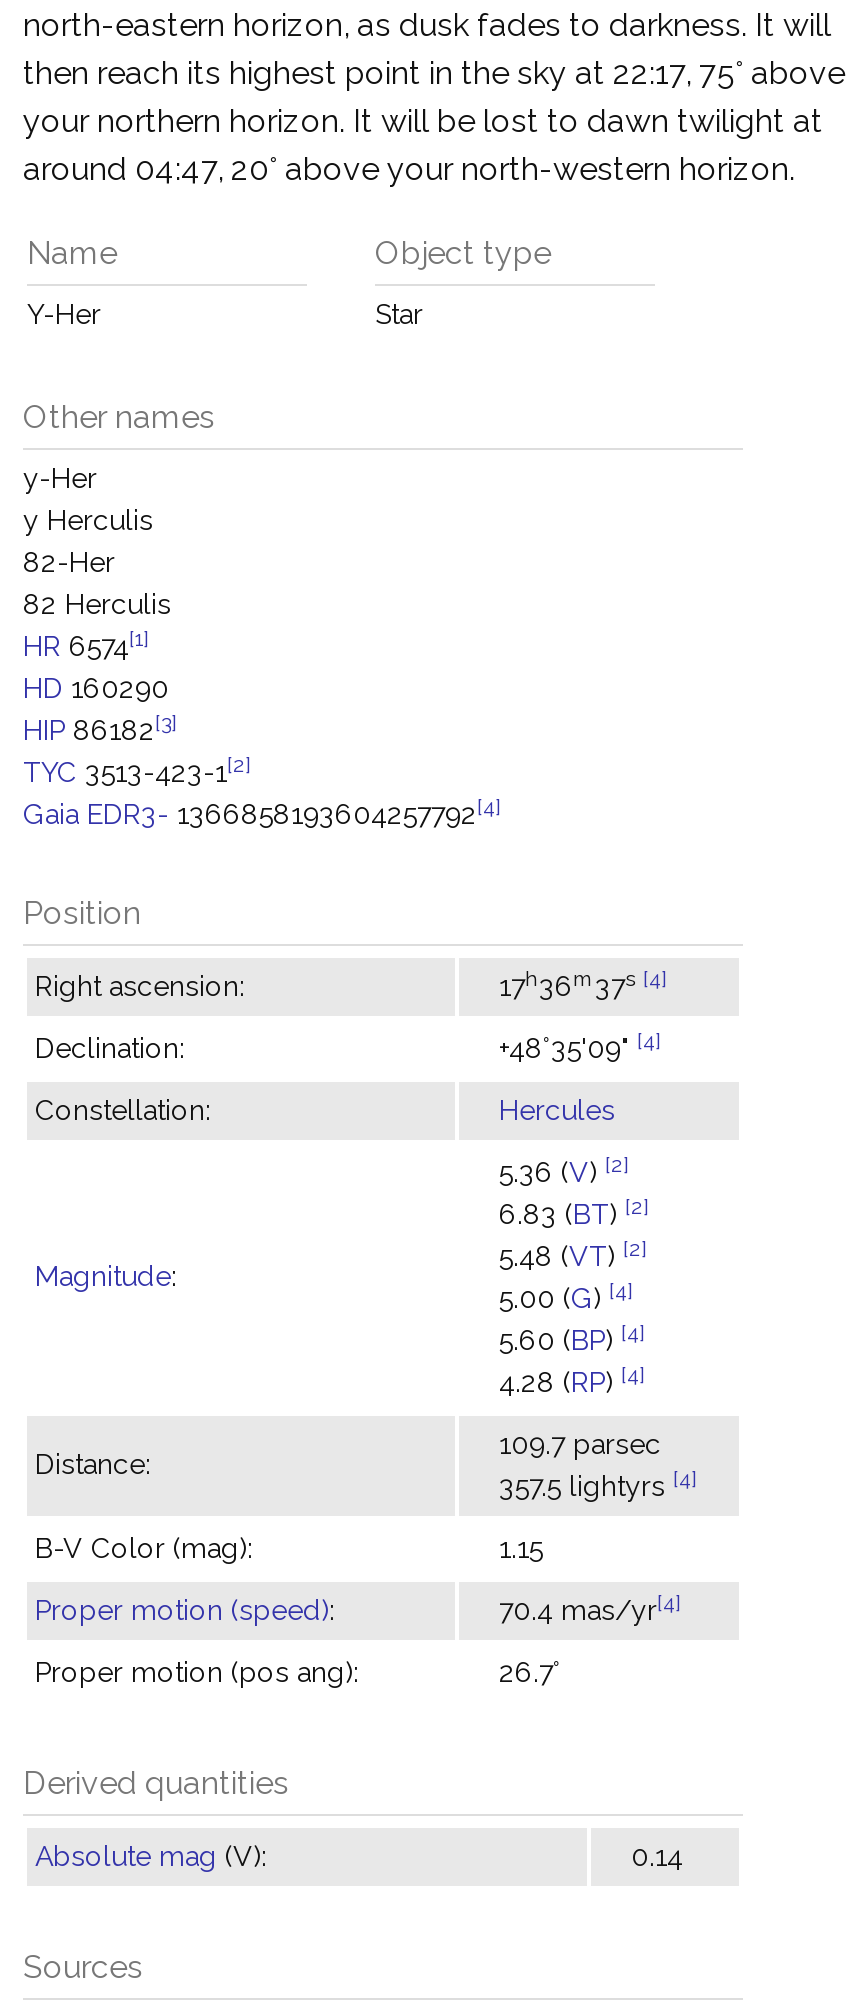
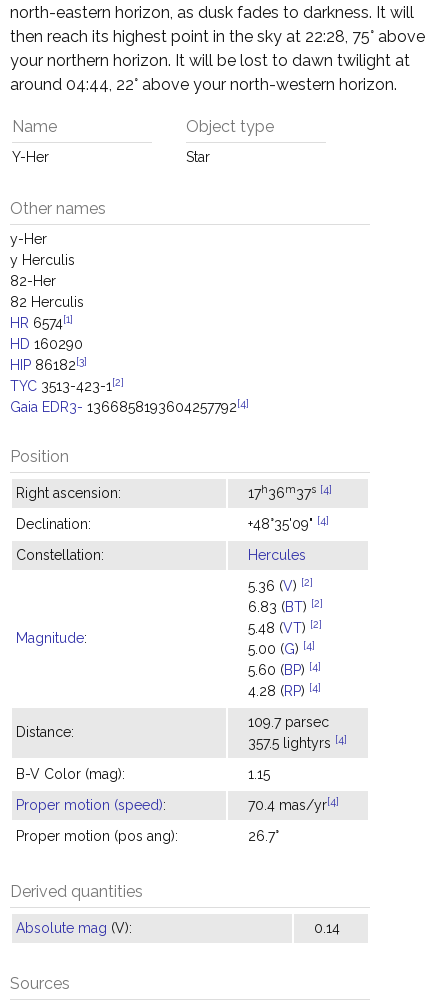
[23,54,845,92] then reach its highest point in the sky at 22:17, 75° above -> [10,27,425,46] then reach its highest point in the sky at 22:28, 75° above
[23,150,795,188] around 04:47, 20° above your north-western horizon. -> [10,75,397,94] around 04:44, 22° above your north-western horizon.

